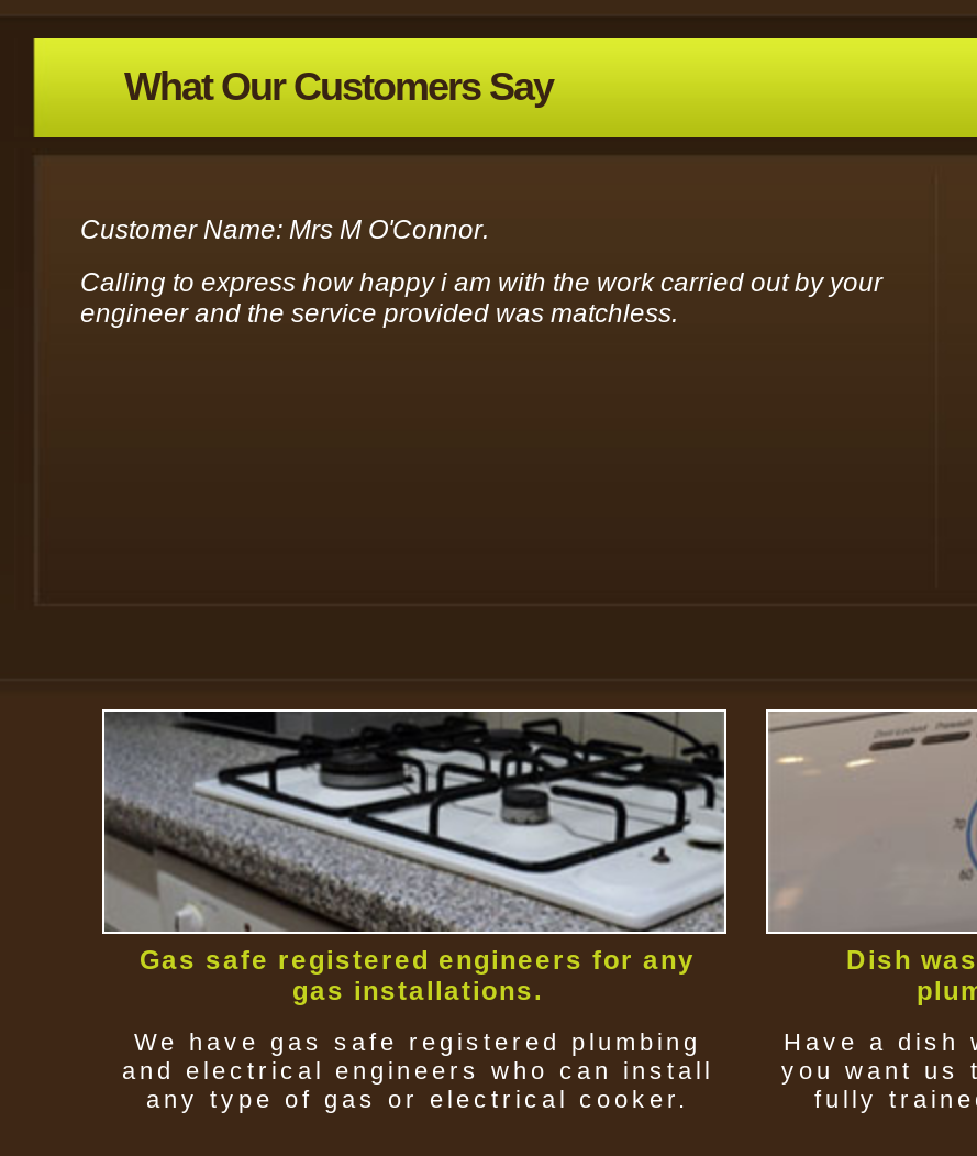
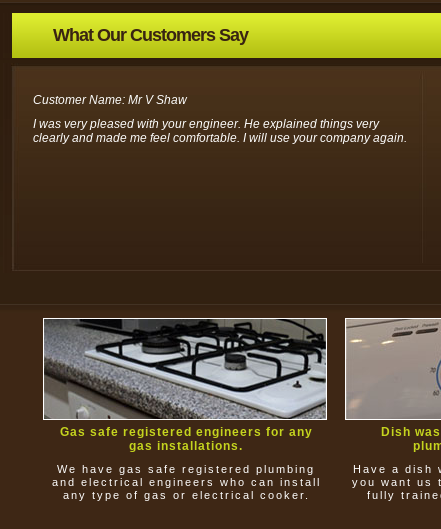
[80,214,489,245] Customer Name: Mrs M O'Connor. -> [33,93,187,107] Customer Name: Mr V Shaw
[80,267,882,329] Calling to express how happy i am with the work carried out by your | engineer and the service provided was matchless. -> [33,117,407,145] I was very pleased with your engineer. He explained things very | clearly and made me feel comfortable. I will use your company again.

